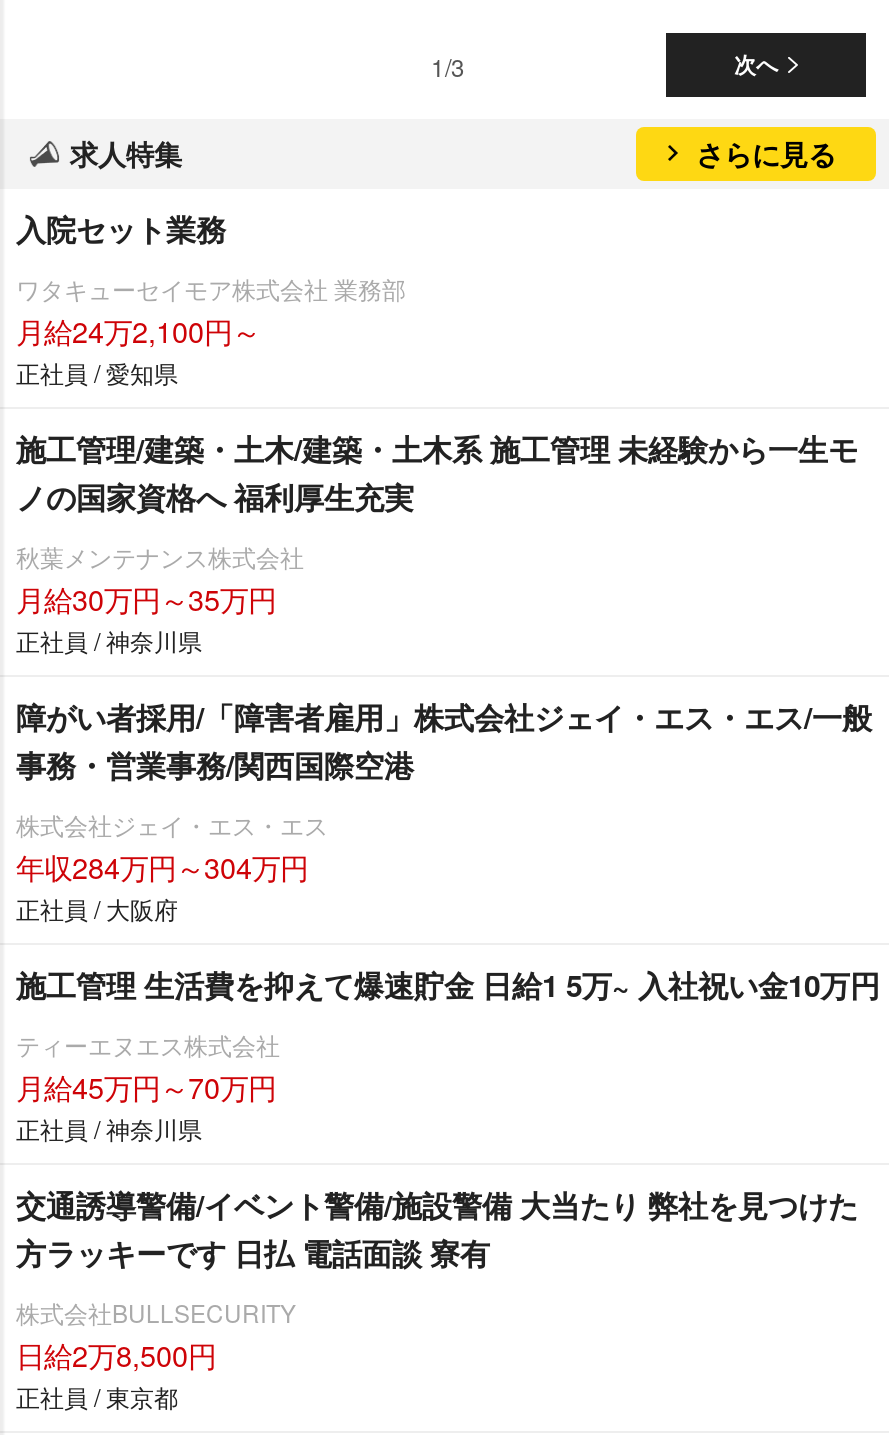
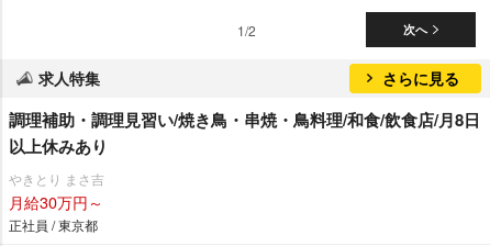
[431,49,465,83] 1/3 -> [237,21,255,40] 1/2
[16,207,880,1375] 入院セット業務 | ワタキューセイモア株式会社 業務部 | 月給24万2,100円～ | 正社員 / 愛知県 | 施工管理/建築・土木/建築・土木系 施工管理 未経験から一生モ | ノの国家資格へ 福利厚生充実 | 秋葉メンテナンス株式会社 | 月給30万円～35万円 | 正社員 / 神奈川県 | 障がい者採用/「障害者雇用」株式会社ジェイ・エス・エス/一般 | 事務・営業事務/関西国際空港 | 株式会社ジェイ・エス・エス | 年収284万円～304万円 | 正社員 / 大阪府 | 施工管理 生活費を抑えて爆速貯金 日給1 5万~ 入社祝い金10万円 | ティーエヌエス株式会社 | 月給45万円～70万円 | 正社員 / 神奈川県 | 交通誘導警備/イベント警備/施設警備 大当たり 弊社を見つけた | 方ラッキーです 日払 電話面談 寮有 | 株式会社BULLSECURITY | 日給2万8,500円 -> [9,108,480,213] 調理補助・調理見習い/焼き鳥・串焼・鳥料理/和食/飲食店/月8日 | 以上休みあり | きとり まさ吉 | 月給30万円～

